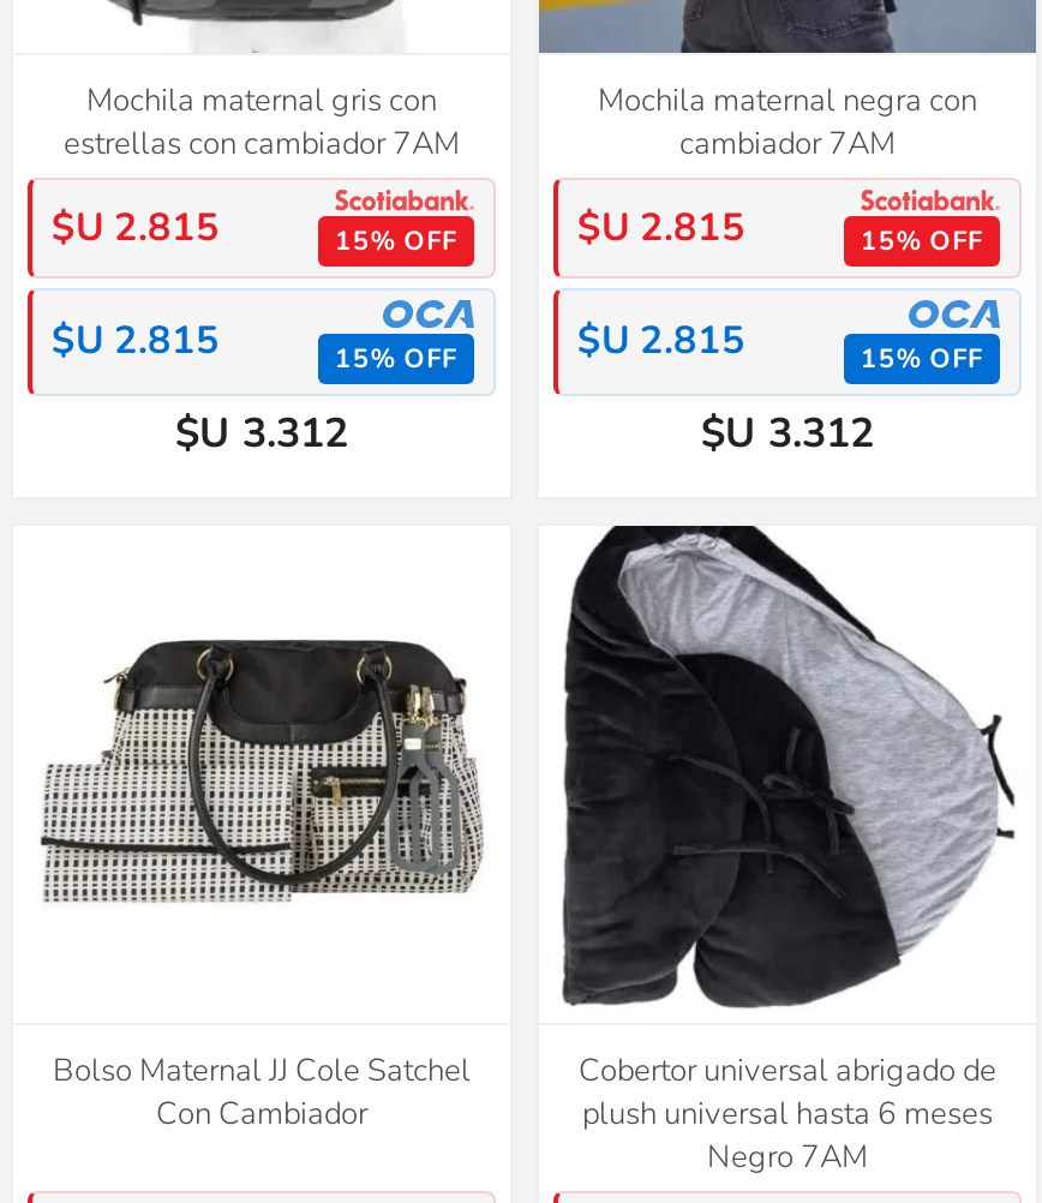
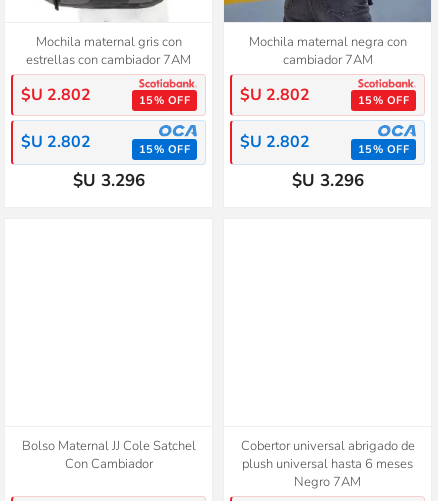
[52,201,220,254] $U 2.815 -> [21,84,91,106] $U 2.802
[577,201,745,254] $U 2.815 -> [240,84,310,106] $U 2.802
[52,315,220,368] $U 2.815 -> [21,131,91,153] $U 2.802
[577,315,745,368] $U 2.815 -> [240,131,310,153] $U 2.802
[175,406,348,461] $U 3.312 -> [72,169,144,192] $U 3.296
[701,406,874,461] $U 3.312 -> [291,169,363,192] $U 3.296
[561,523,1017,1011] [image] -> none
[37,636,484,905] [image] -> none

